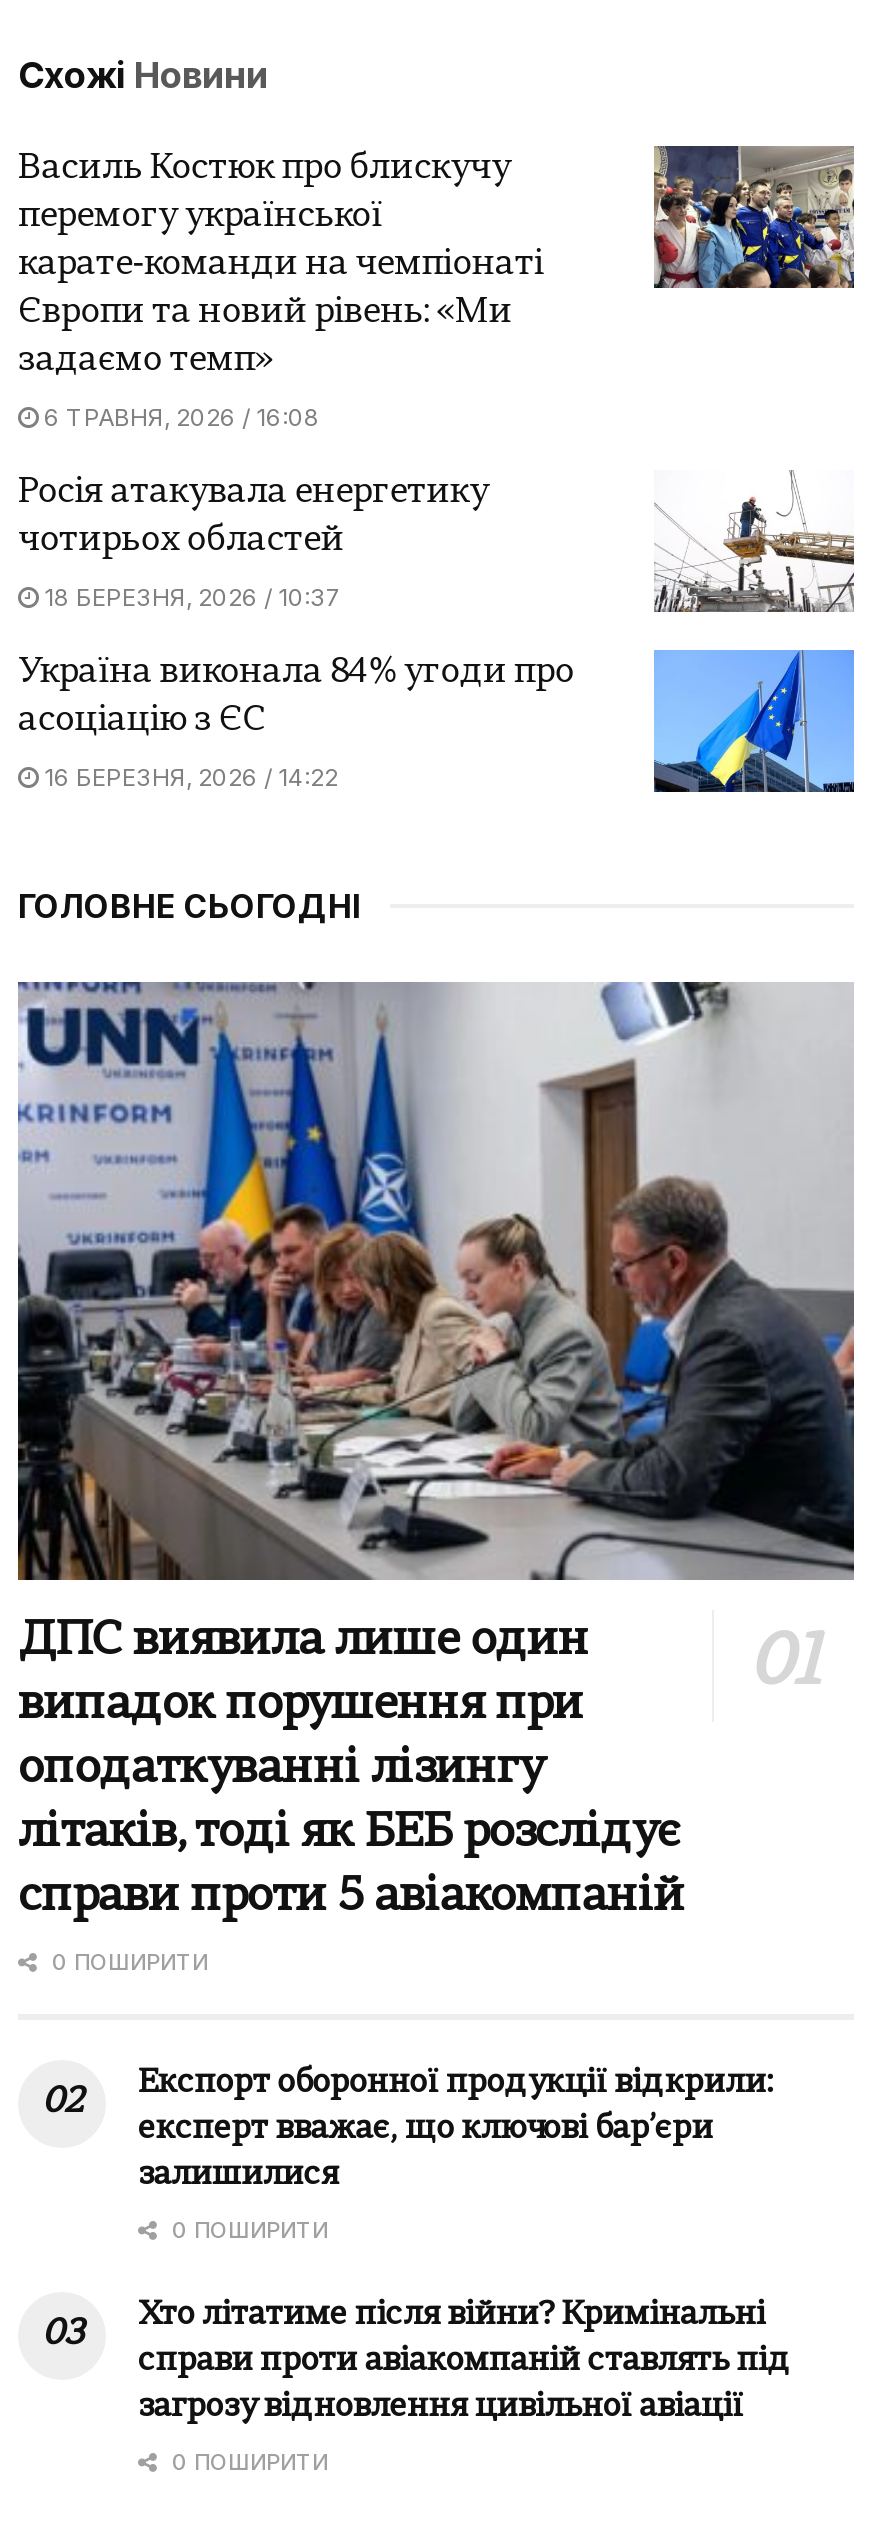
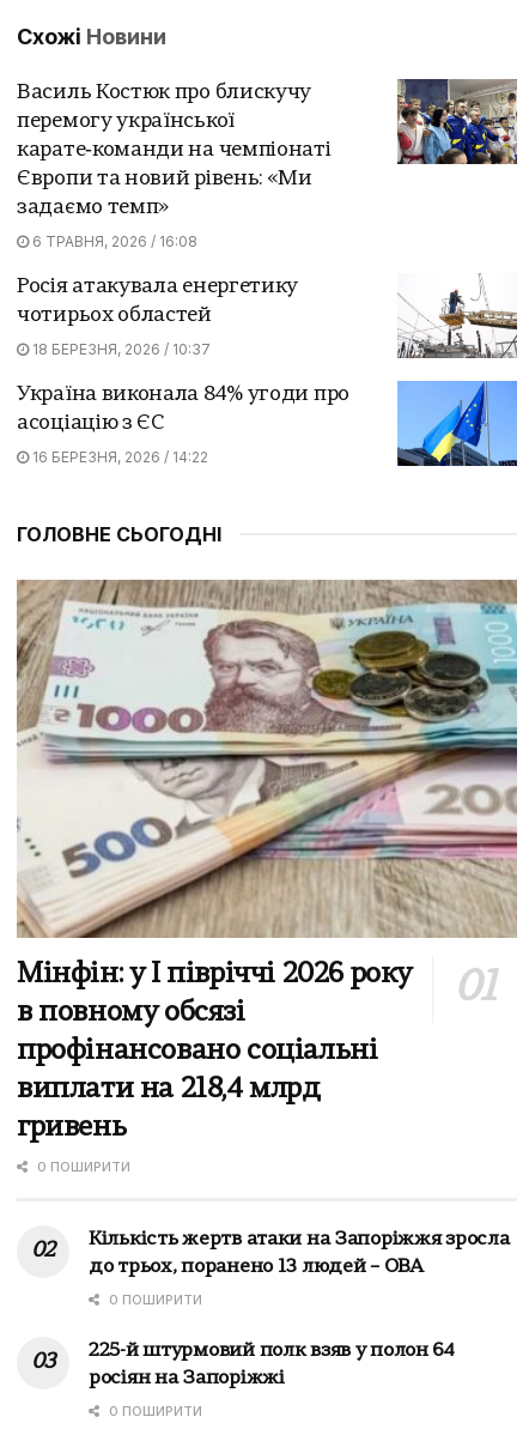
[16,980,856,1921] [image] | ДПС виявила лише один | випадок порушення при | оподаткуванні лізингу | літаків, тоді як БЕБ розслідує | справи проти 5 авіакомпаній -> [16,579,518,1142] [image] | Мінфін: у І півріччі 2026 року | в повному обсязі | профінансовано соціальні | виплати на 218,4 млрд | гривень
[138,2067,771,2191] Експорт оборонної продукції відкрили: | експерт вважає, що ключові бар’єри | залишилися -> [89,1230,509,1276] Кількість жертв атаки на Запоріжжя зросла | до трьох, поранено 13 людей – ОВА
[138,2299,791,2423] Хто літатиме після війни? Кримінальні | справи проти авіакомпаній ставлять під | загрозу відновлення цивільної авіації -> [89,1341,455,1388] 225-й штурмовий полк взяв у полон 64 | росіян на Запоріжжі

